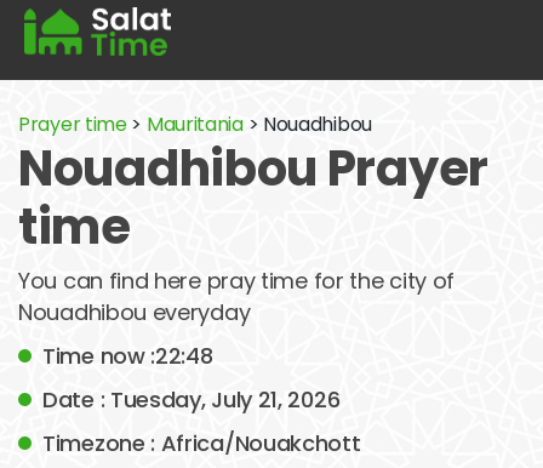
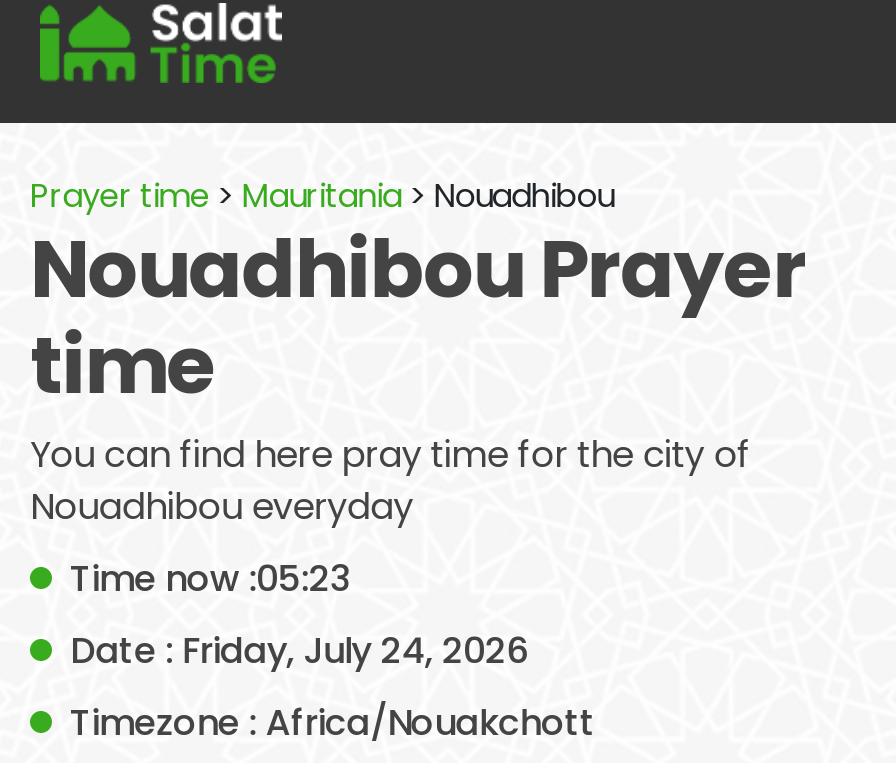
[42,341,213,371] Time now :22:48 -> [70,553,349,603] Time now :05:23
[42,384,340,415] Date : Tuesday, July 21, 2026 -> [70,625,527,675] Date : Friday, July 24, 2026

